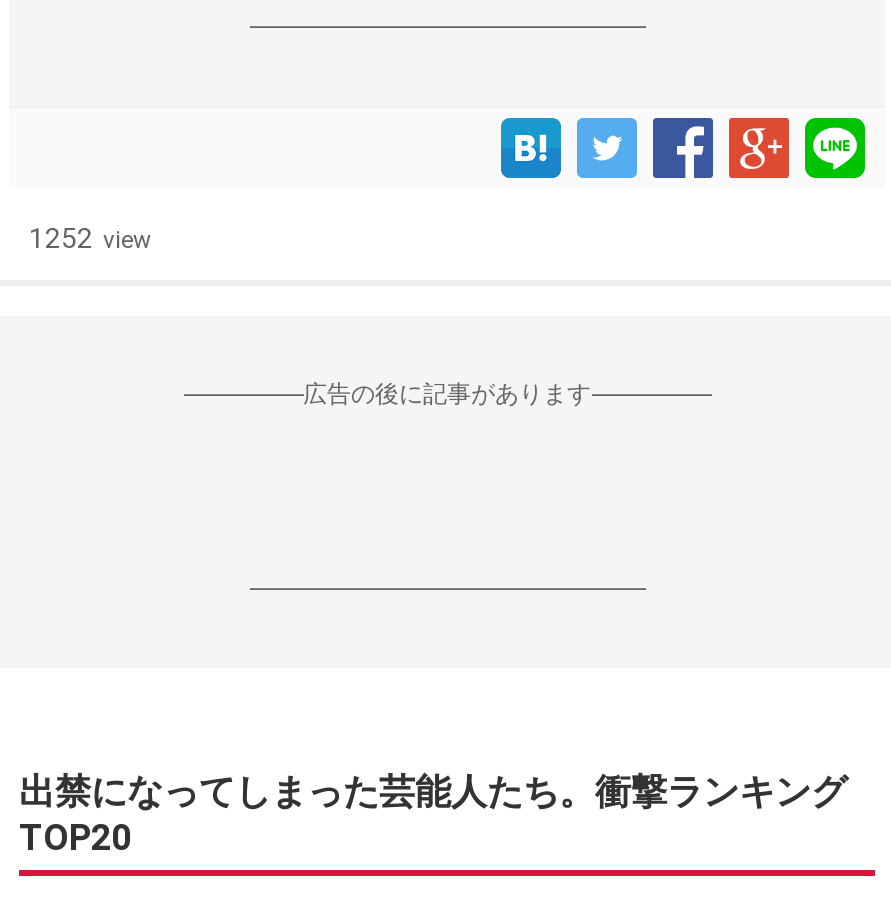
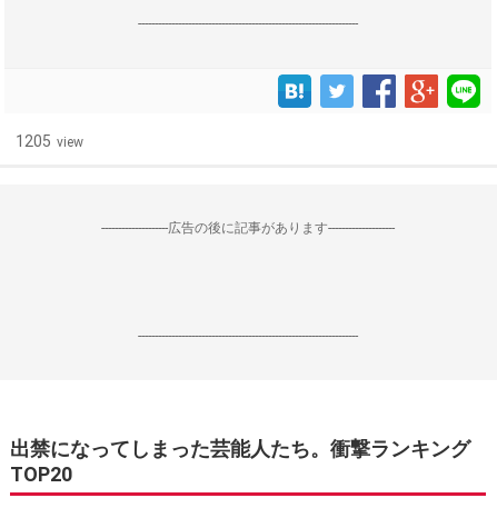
[29,222,151,254] 1252 view -> [16,132,83,150] 1205 view

